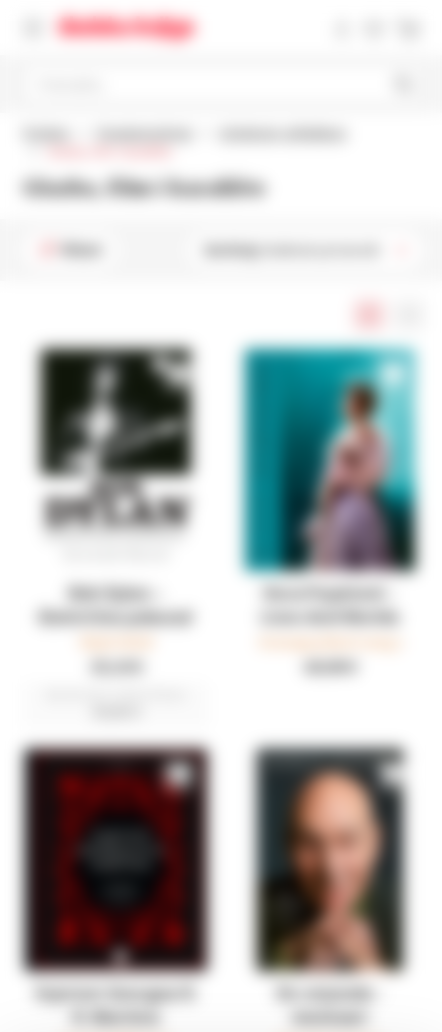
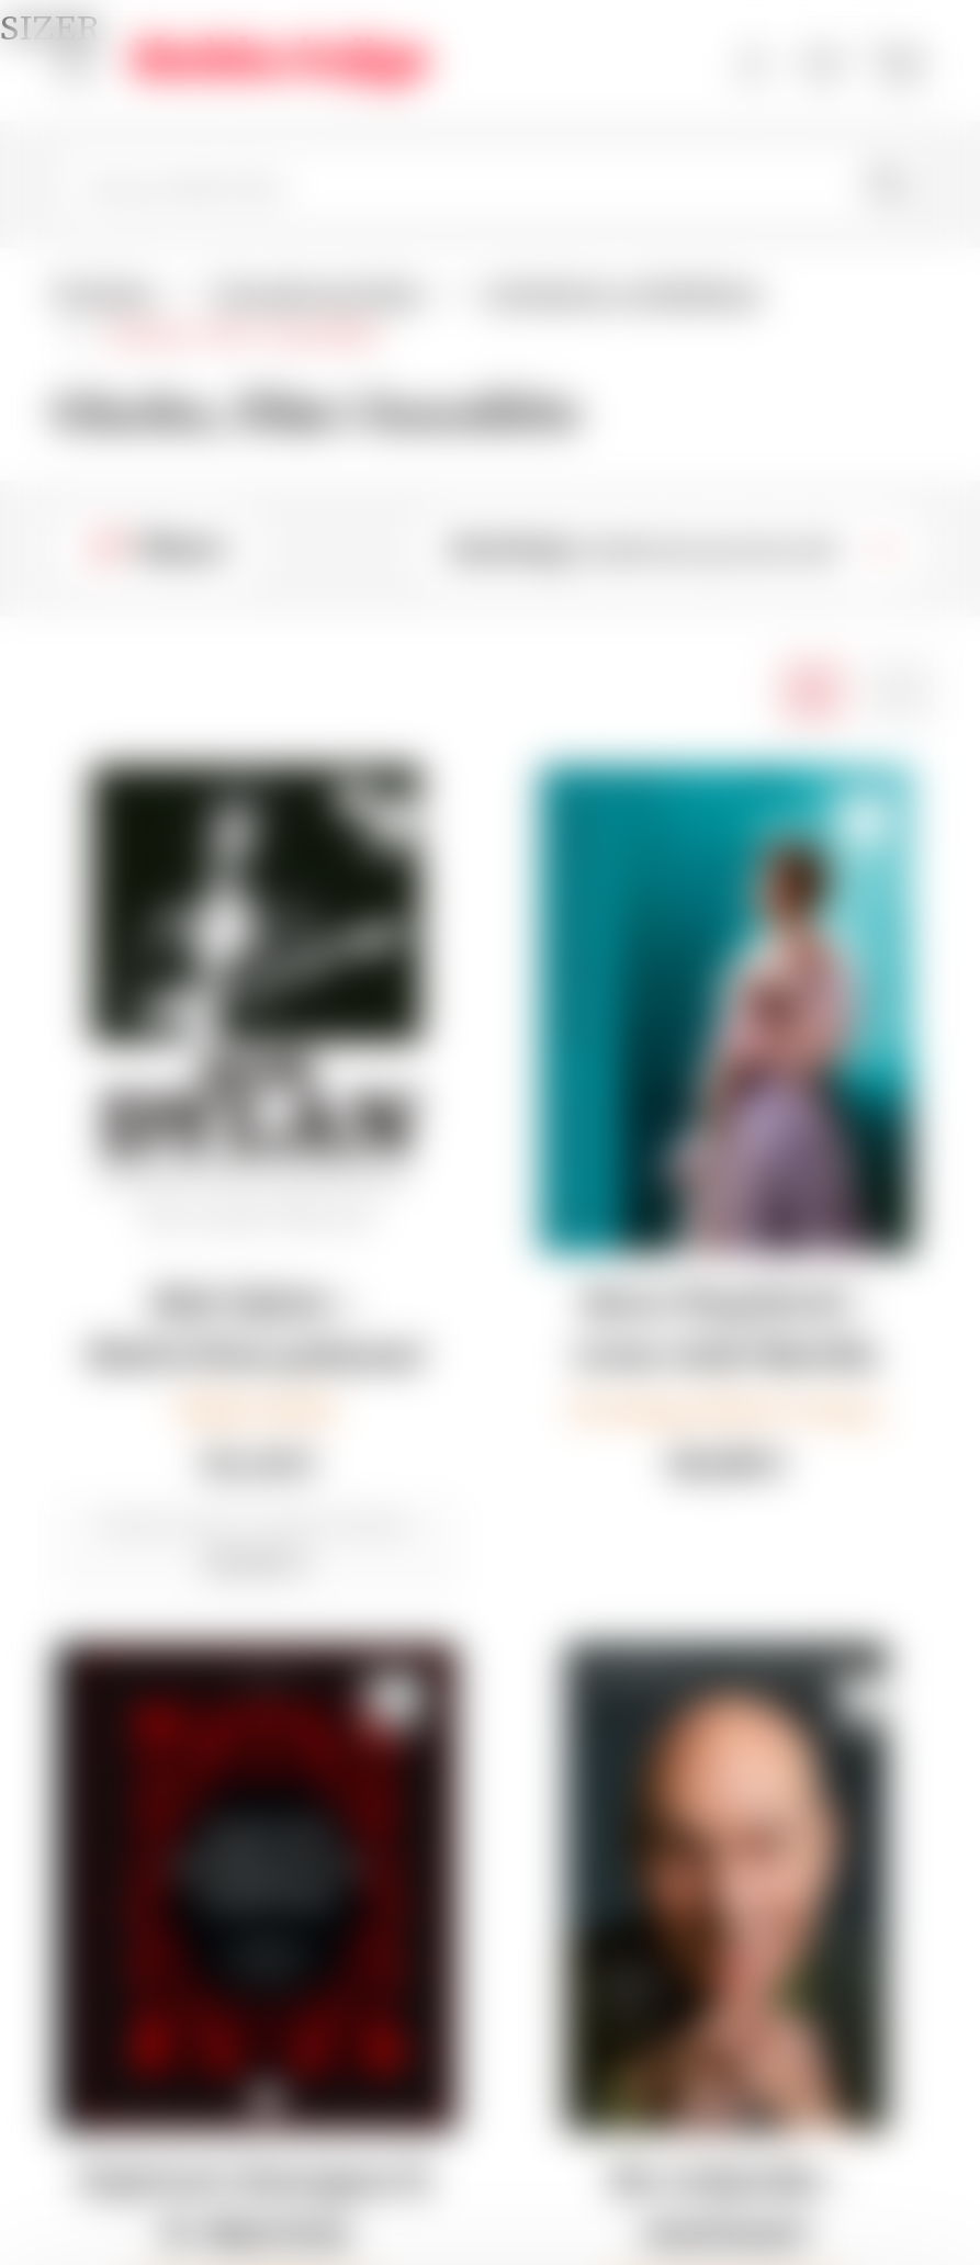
none -> [0,2,101,50] SIZER

